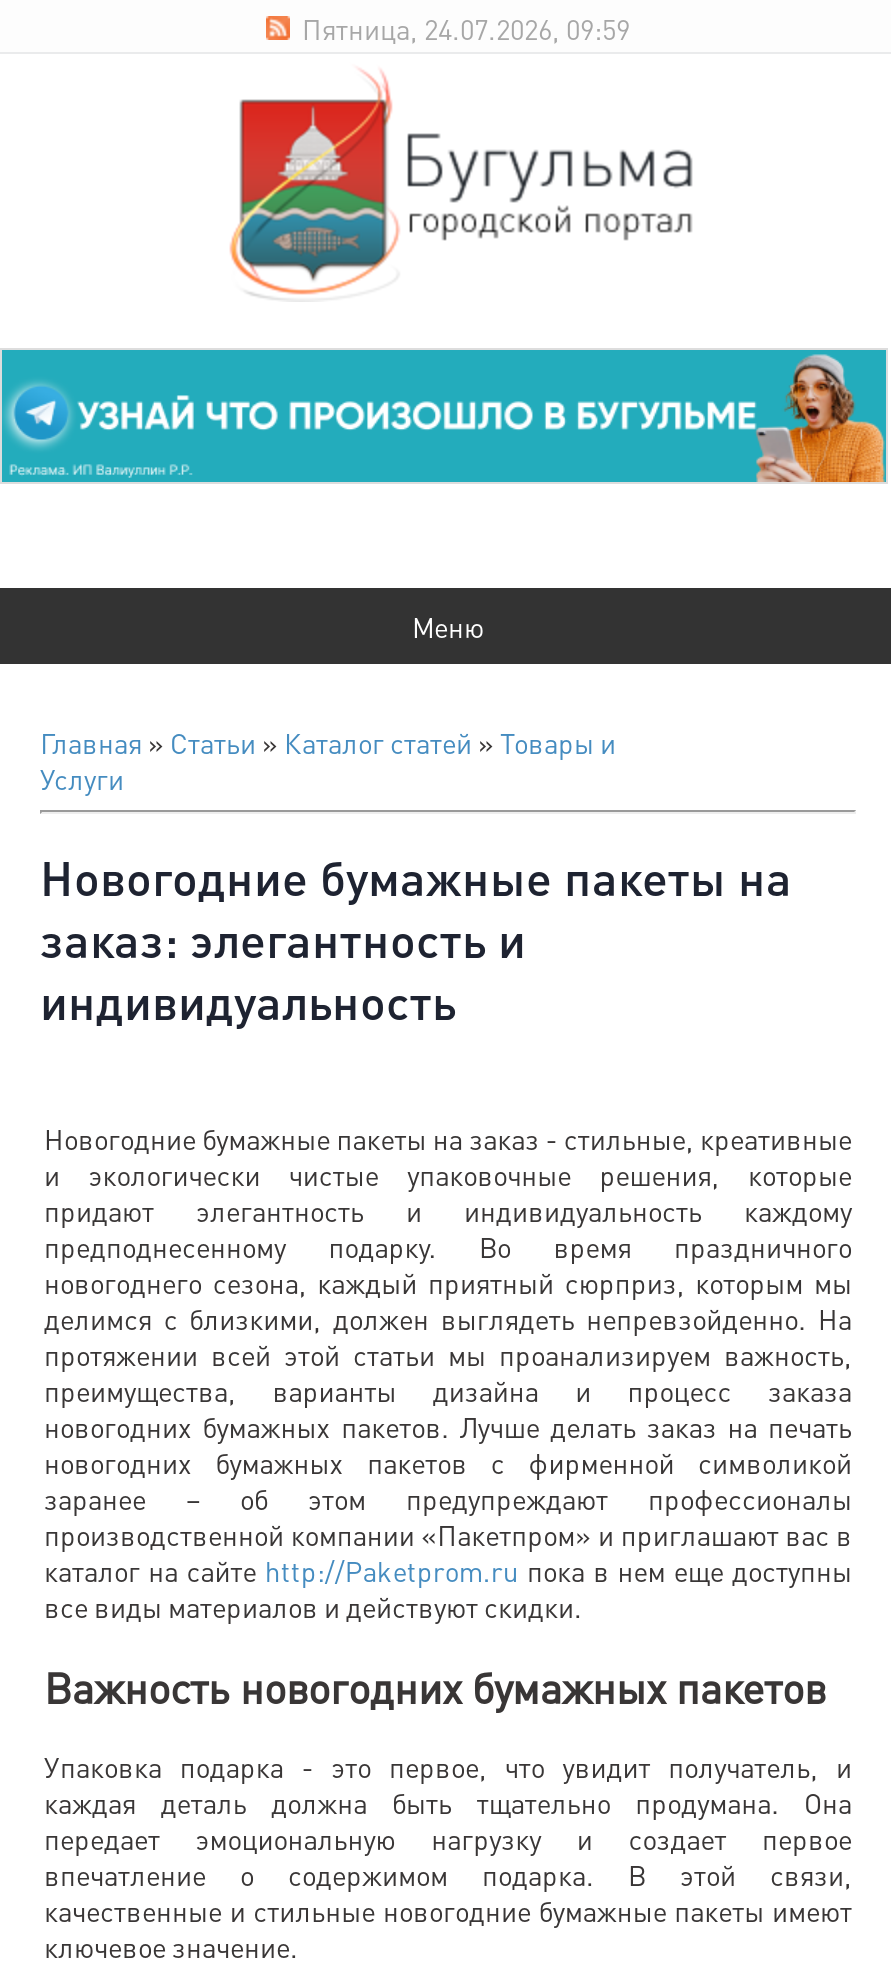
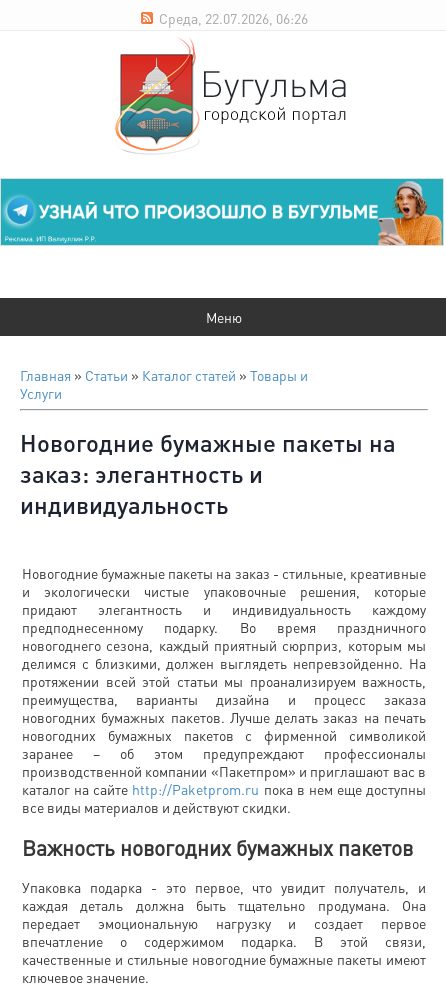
[302,10,630,46] Пятница, 24.07.2026, 09:59 -> [158,9,307,27] Среда, 22.07.2026, 06:26

